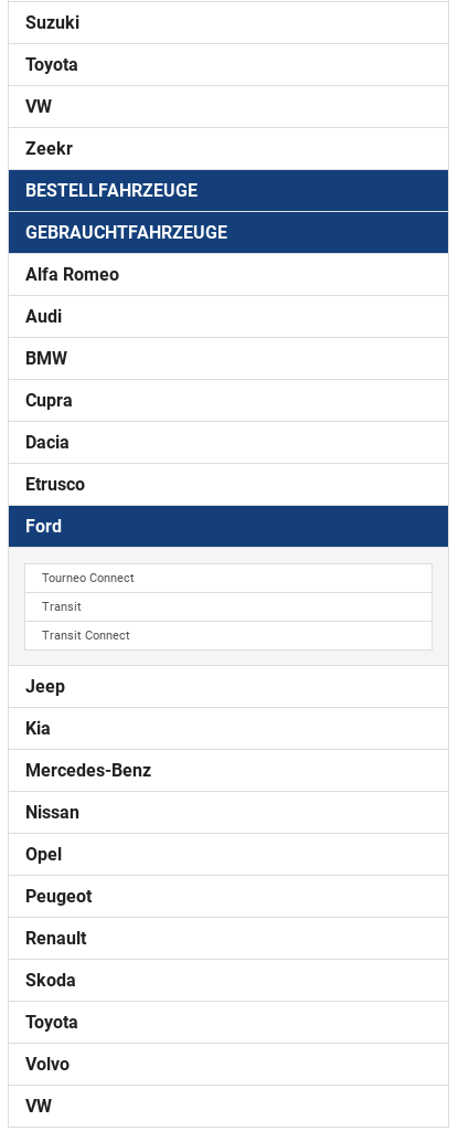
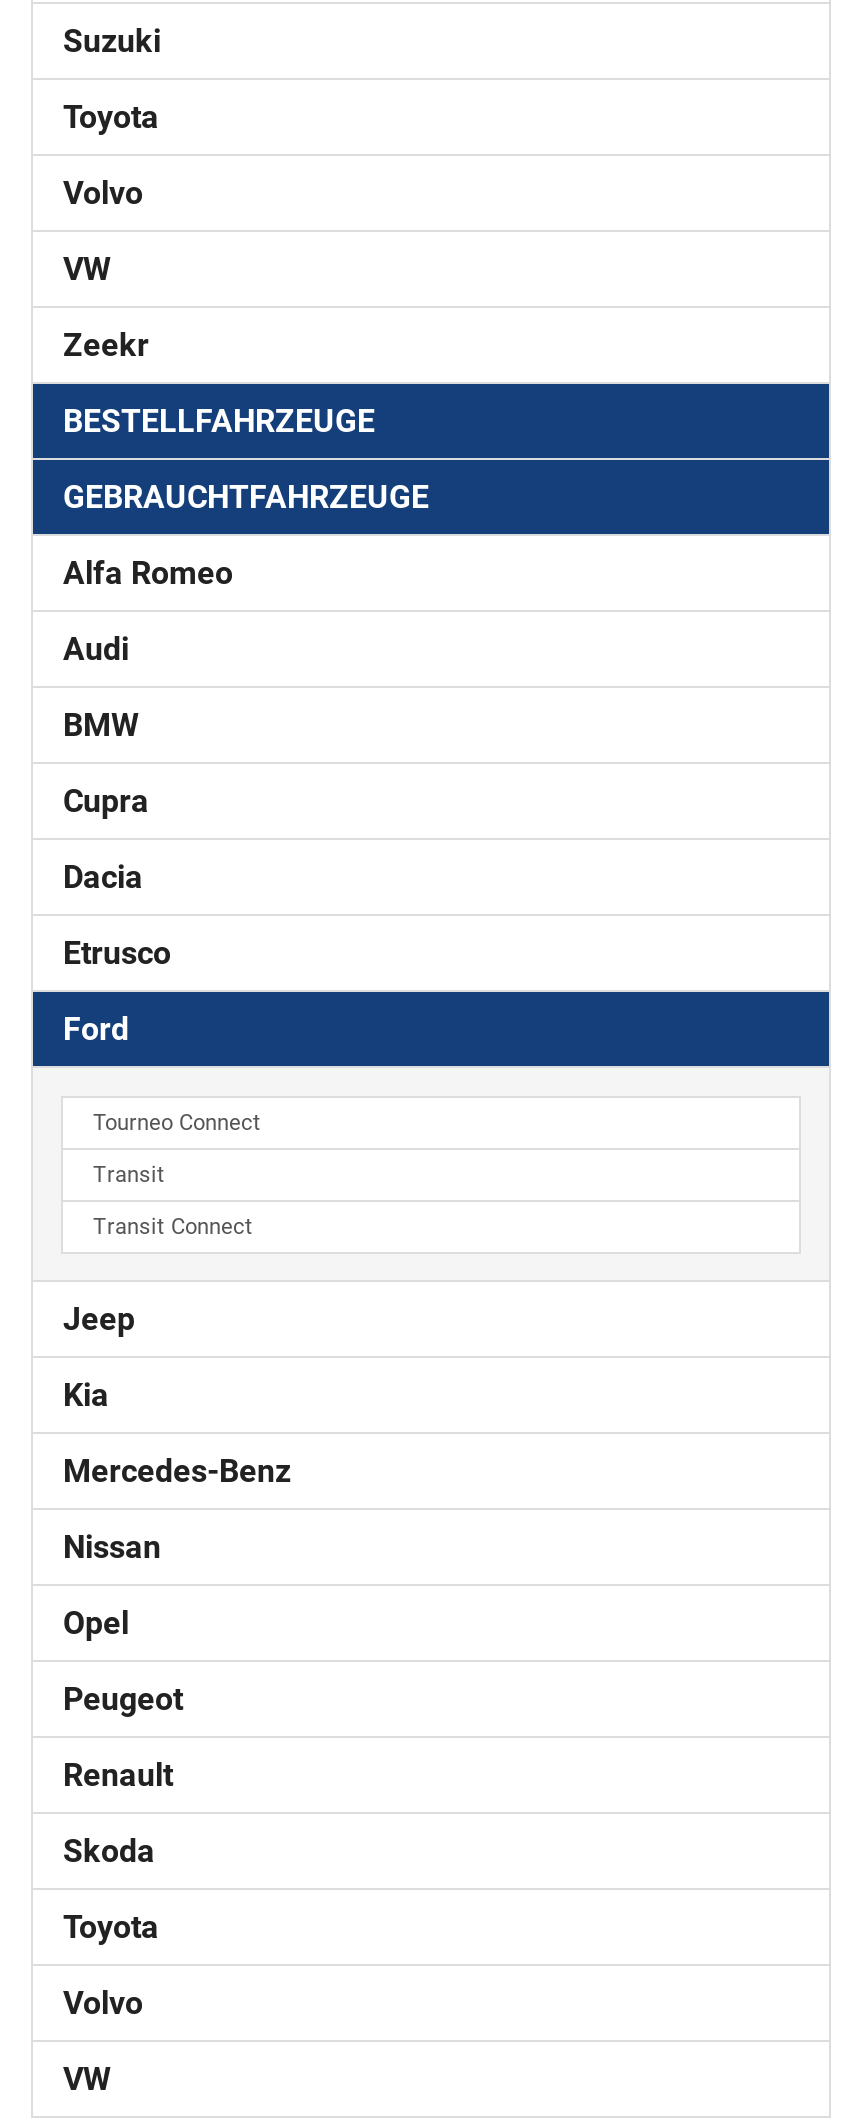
none -> [63,174,143,212] Volvo

